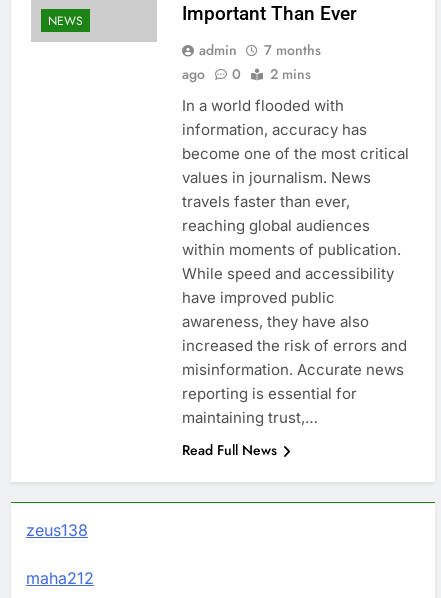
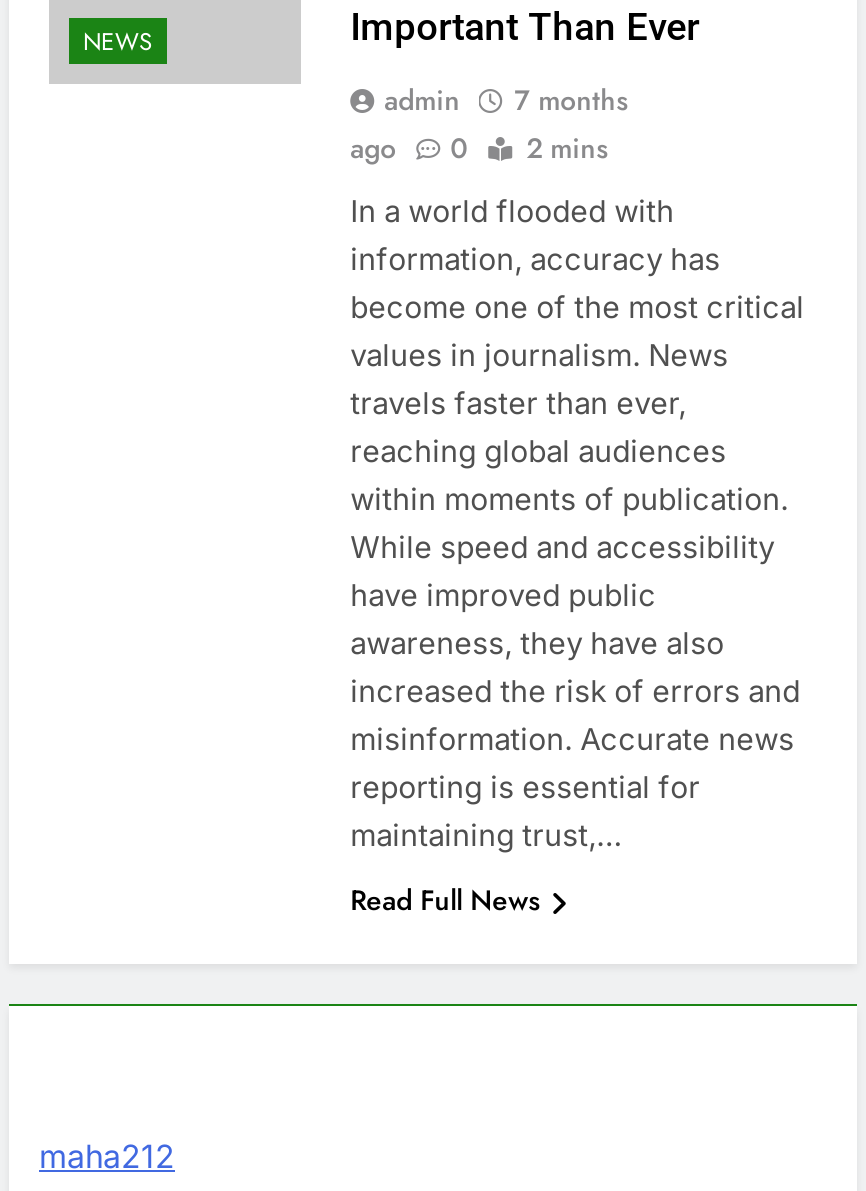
[26,520,88,540] zeus138 -> none

